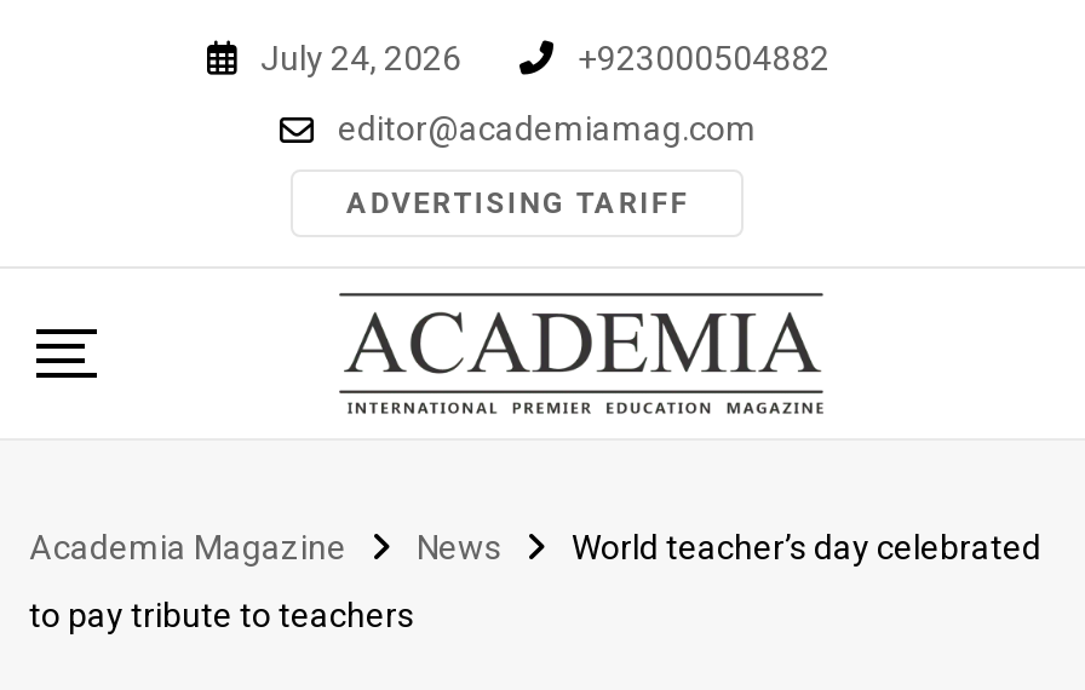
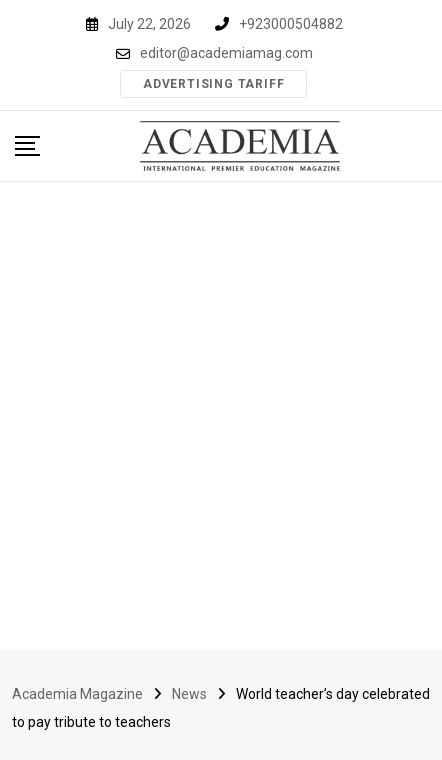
[260,38,461,76] July 24, 2026 -> [107,15,190,31] July 22, 2026

